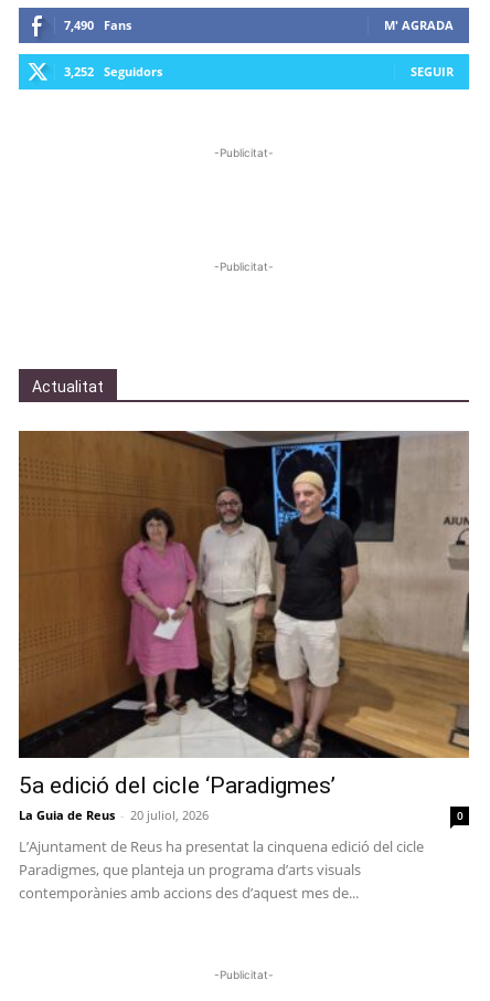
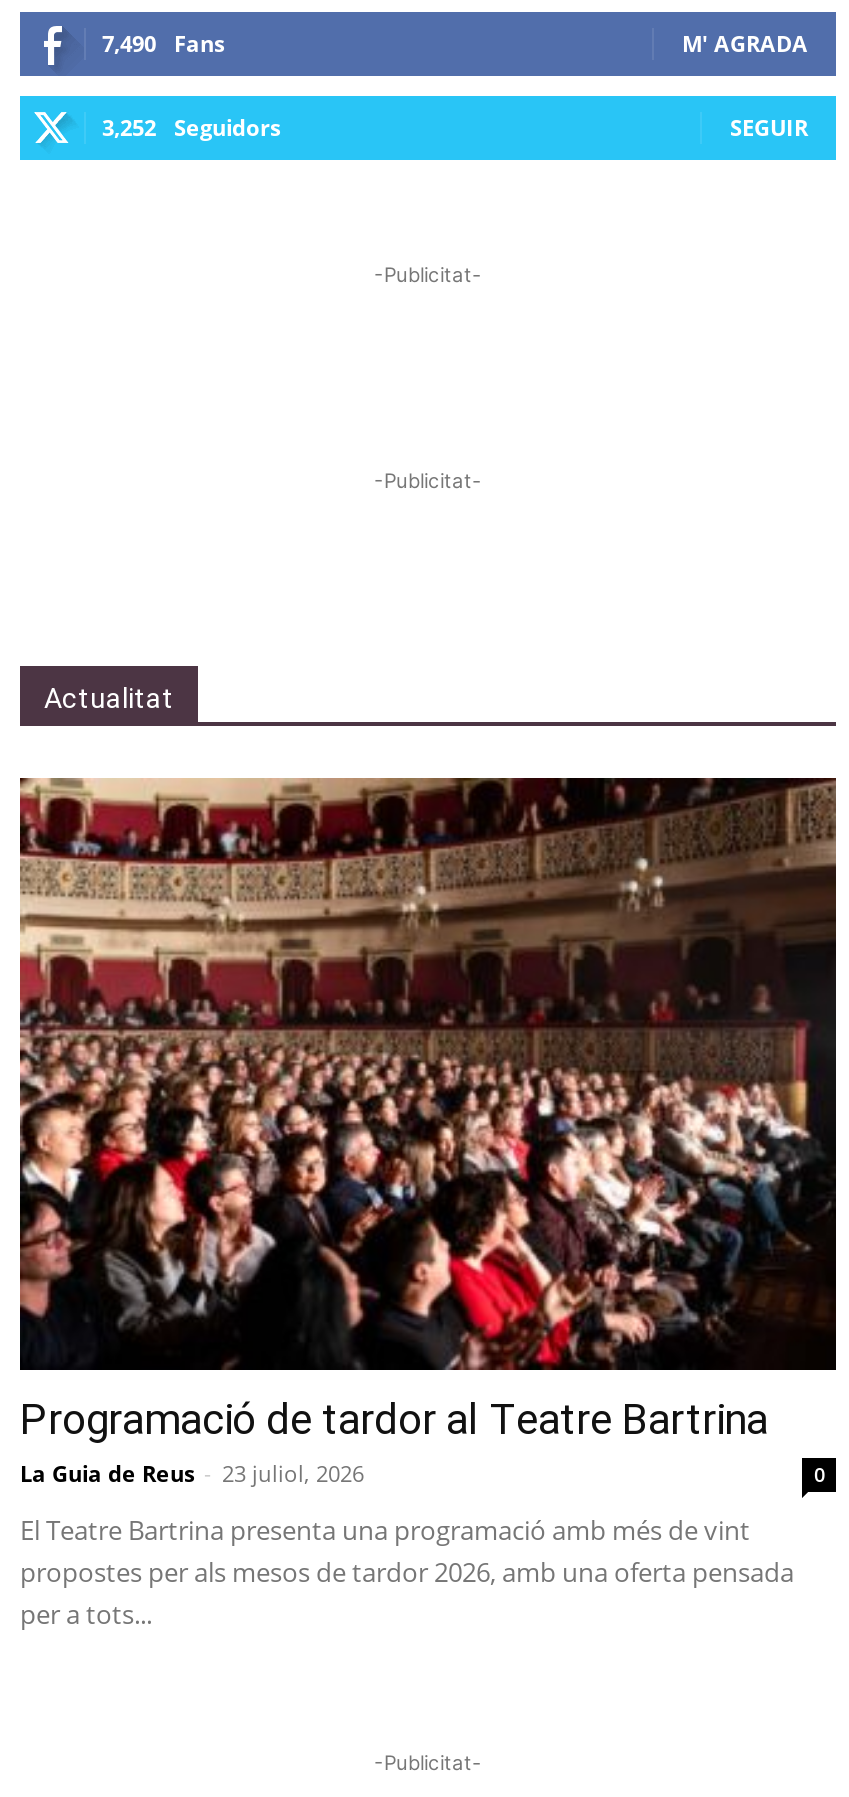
[18,430,470,823] [image] | 5a edició del cicle ‘Paradigmes’ | La Guia de Reus - 20 juliol, 2026 -> [18,778,838,1488] [image] | Programació de tardor al Teatre Bartrina | La Guia de Reus - 23 juliol, 2026
[19,837,424,903] L’Ajuntament de Reus ha presentat la cinquena edició del cicle | Paradigmes, que planteja un programa d’arts visuals | contemporànies amb accions des d’aquest mes de... -> [20,1512,794,1632] El Teatre Bartrina presenta una programació amb més de vint | propostes per als mesos de tardor 2026, amb una oferta pensada | per a tots...

